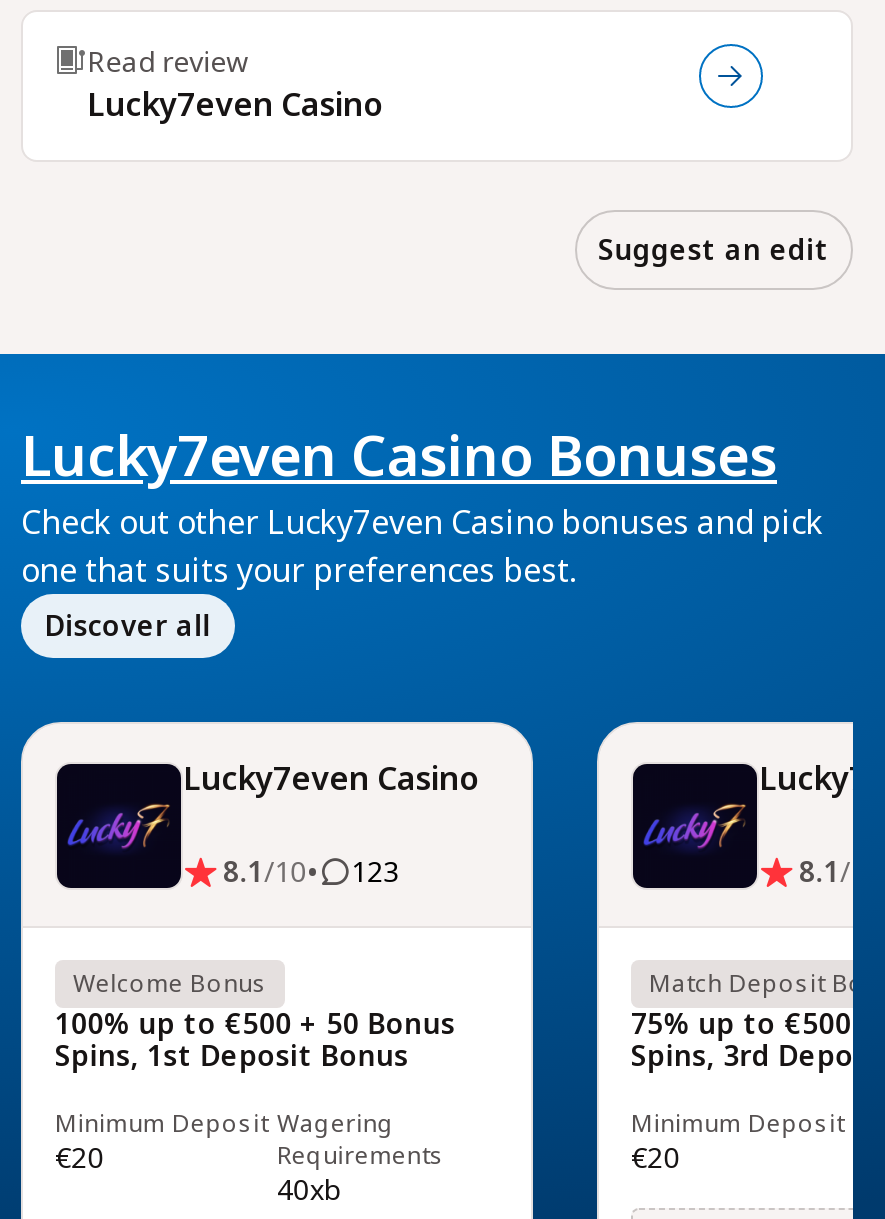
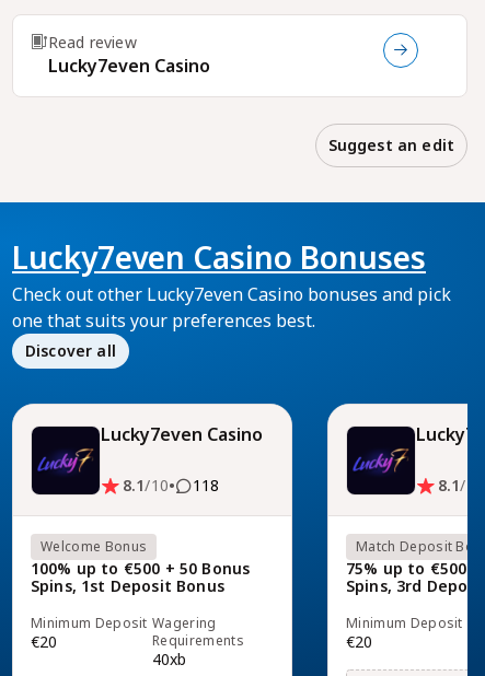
[223,850,400,894] 8.1/10• 123 -> [123,474,220,498] 8.1/10• 118

